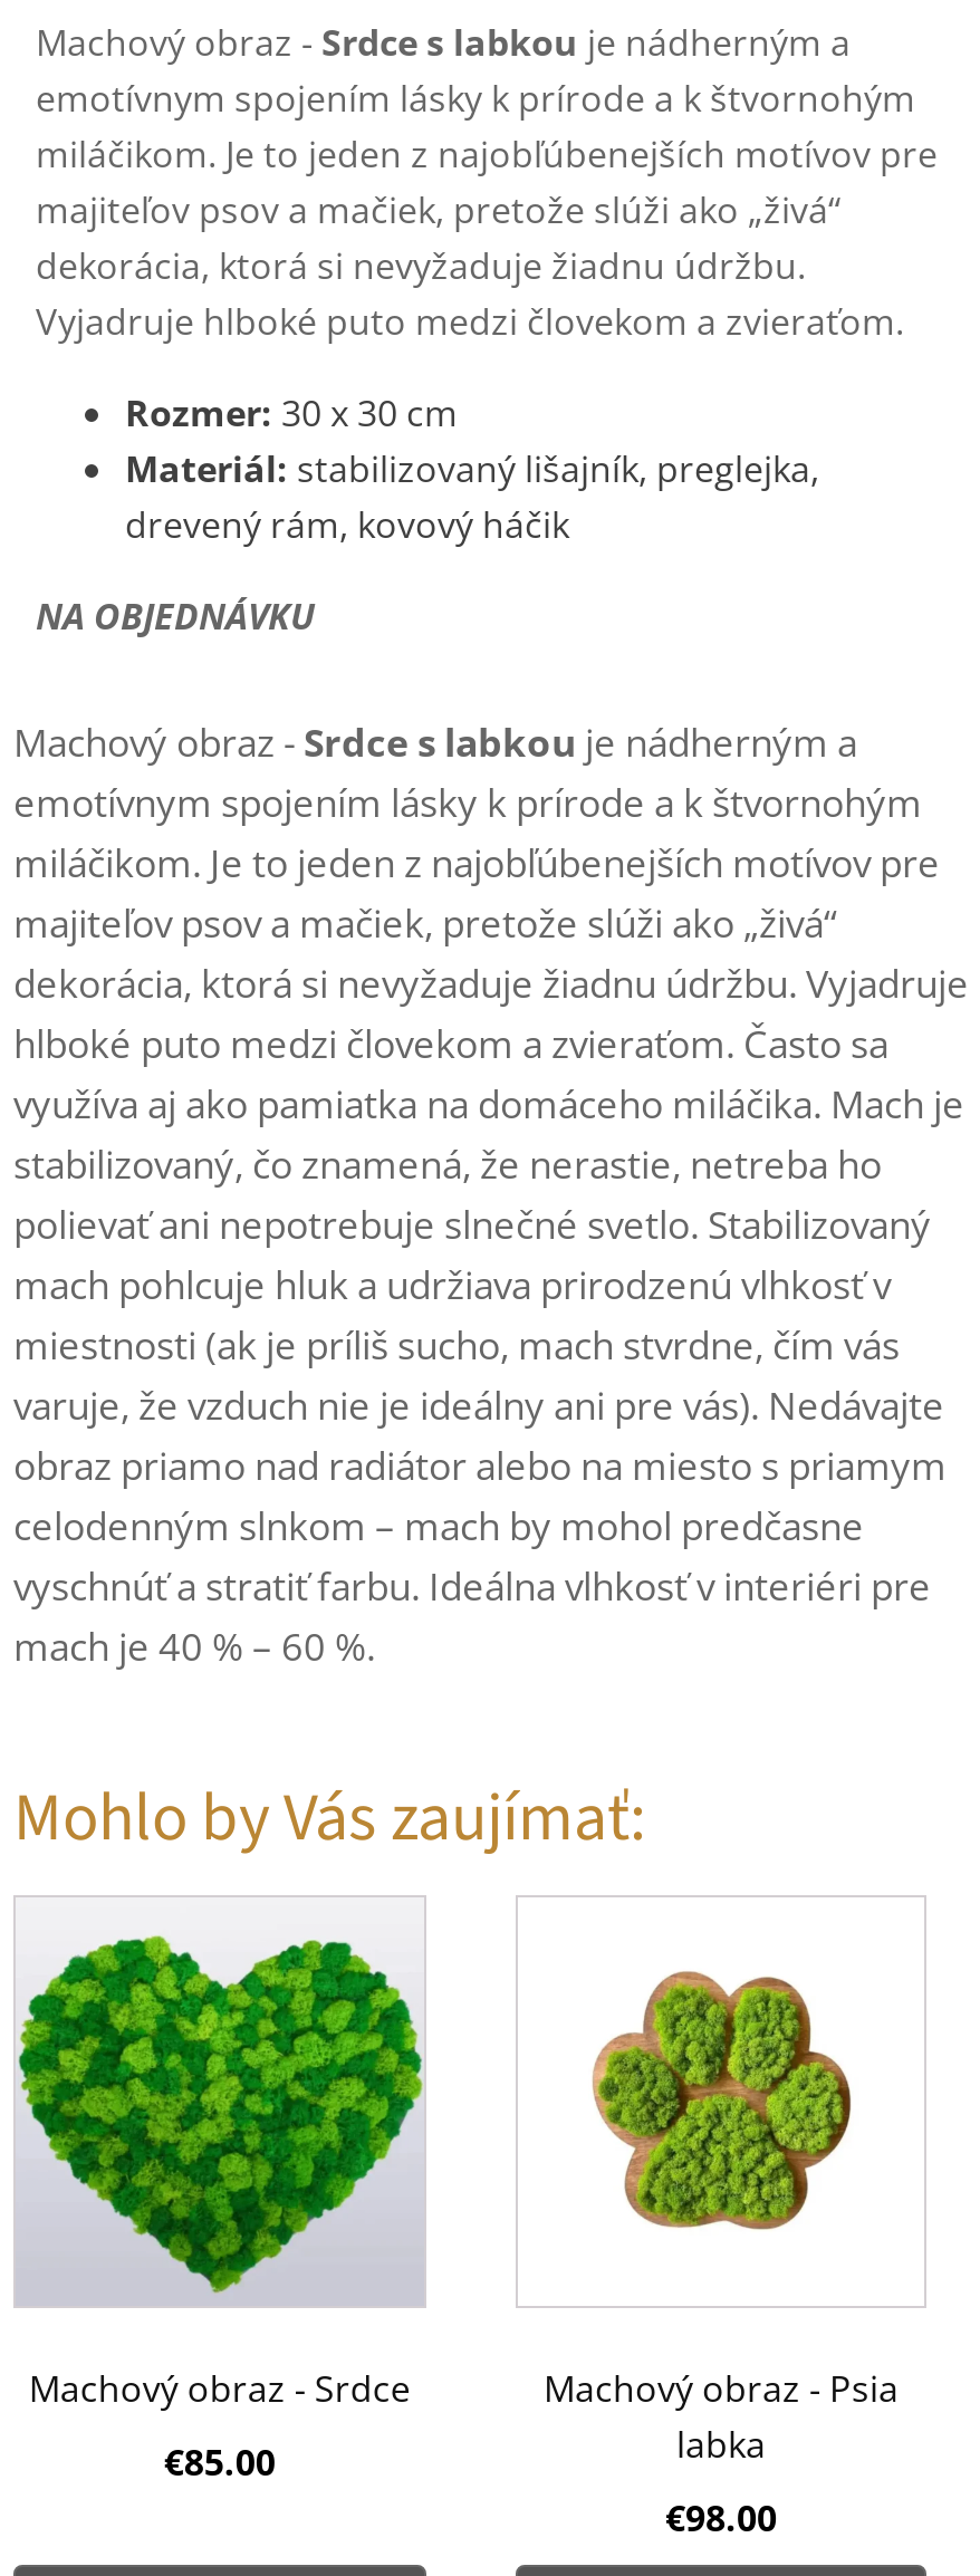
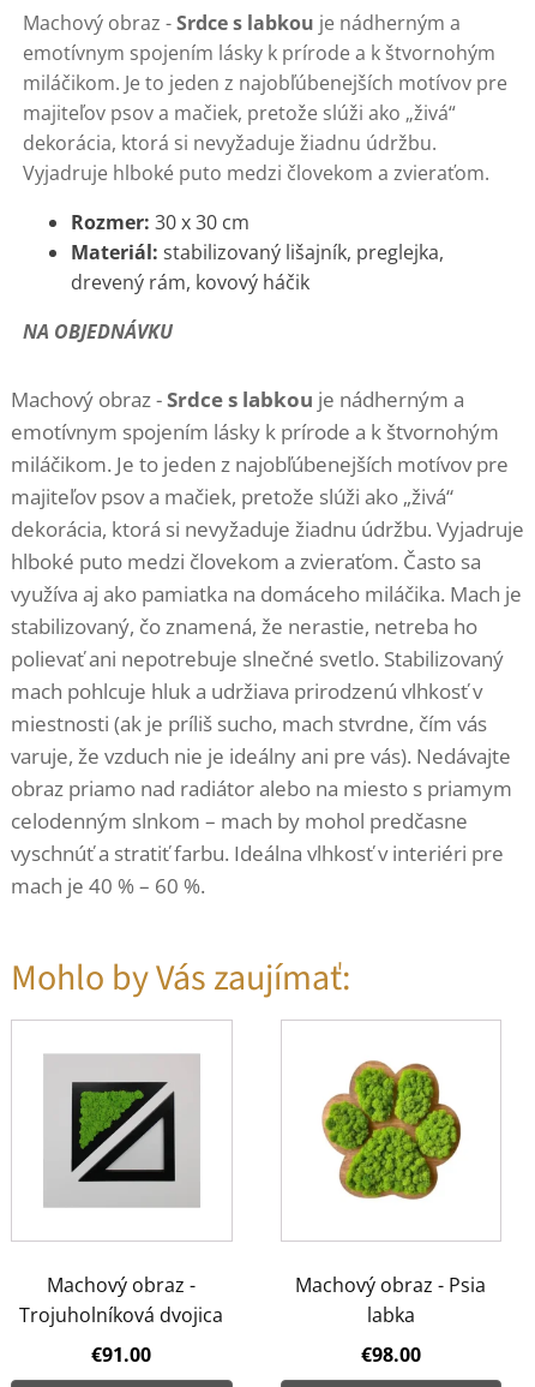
[16,1933,424,2412] [image] | Machový obraz - Srdce -> [13,1041,232,1328] [image] | Machový obraz - | Trojuholníková dvojica
[164,2437,275,2486] €85.00 -> [92,1341,152,1367] €91.00

